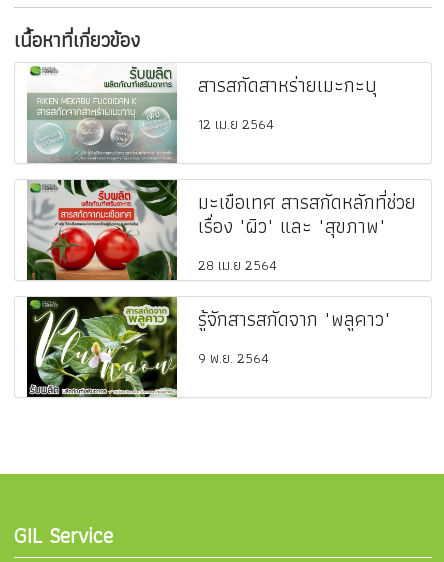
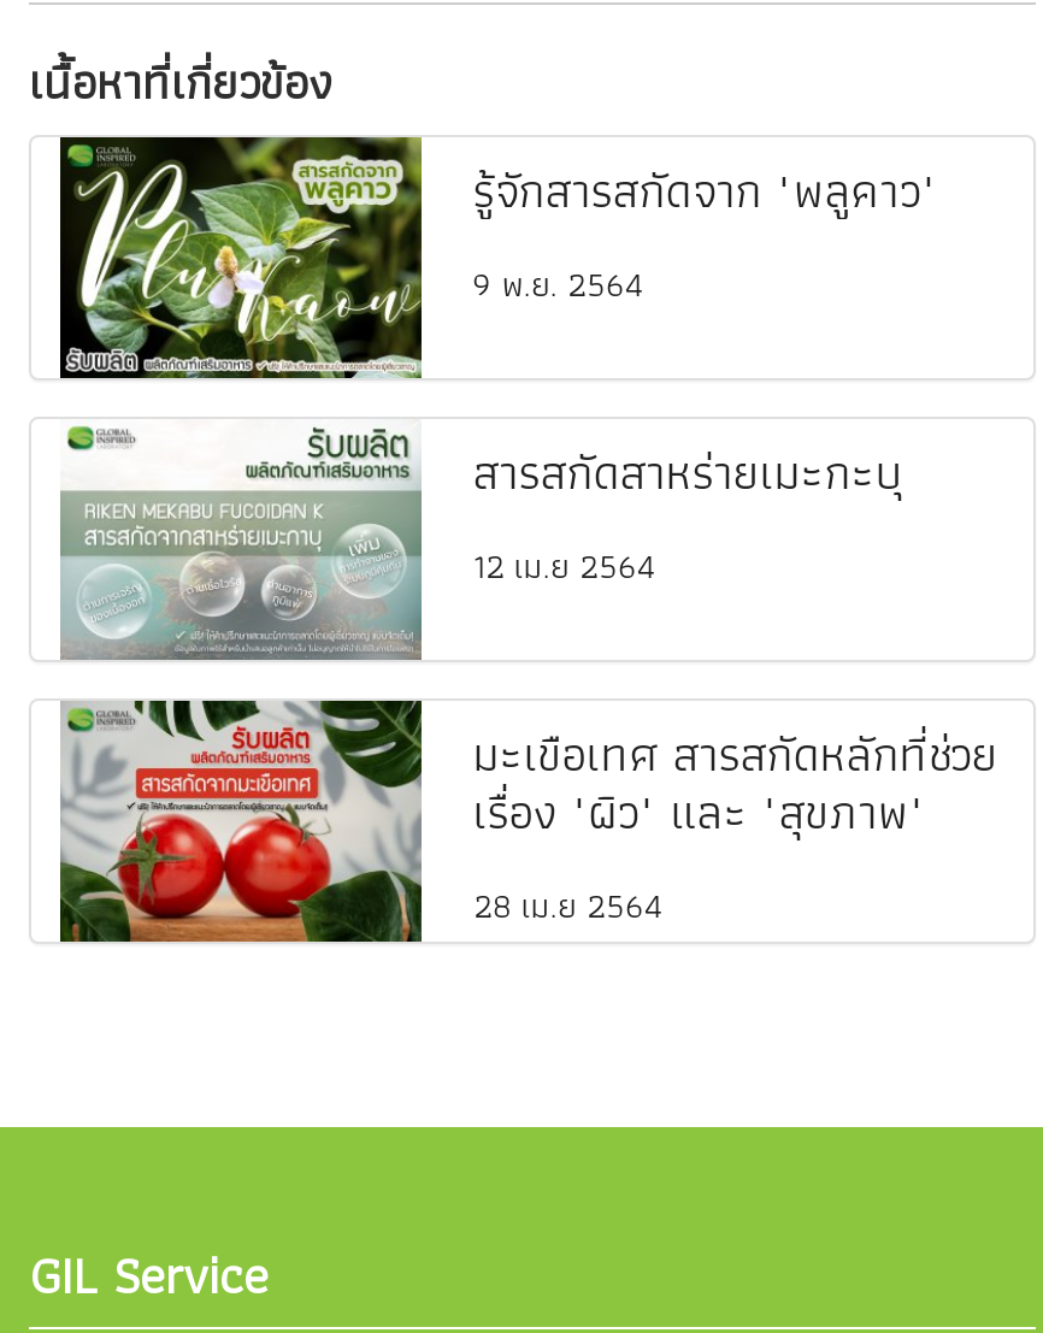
moved [26,64,416,276] -> [58,421,998,933]: [image] | สารสกัดสาหร่ายเมะกะบุ | 12 เม.ย 2564 | มะเขือเทศ สารสกัดหลักที่ช่วย | เรื่อง "ผิว" และ "สุขภาพ" | 28 เม.ย 2564
moved [26,296,391,398] -> [58,135,938,381]: [image] | รู้จักสารสกัดจาก "พลูคาว" | 9 พ.ย. 2564

